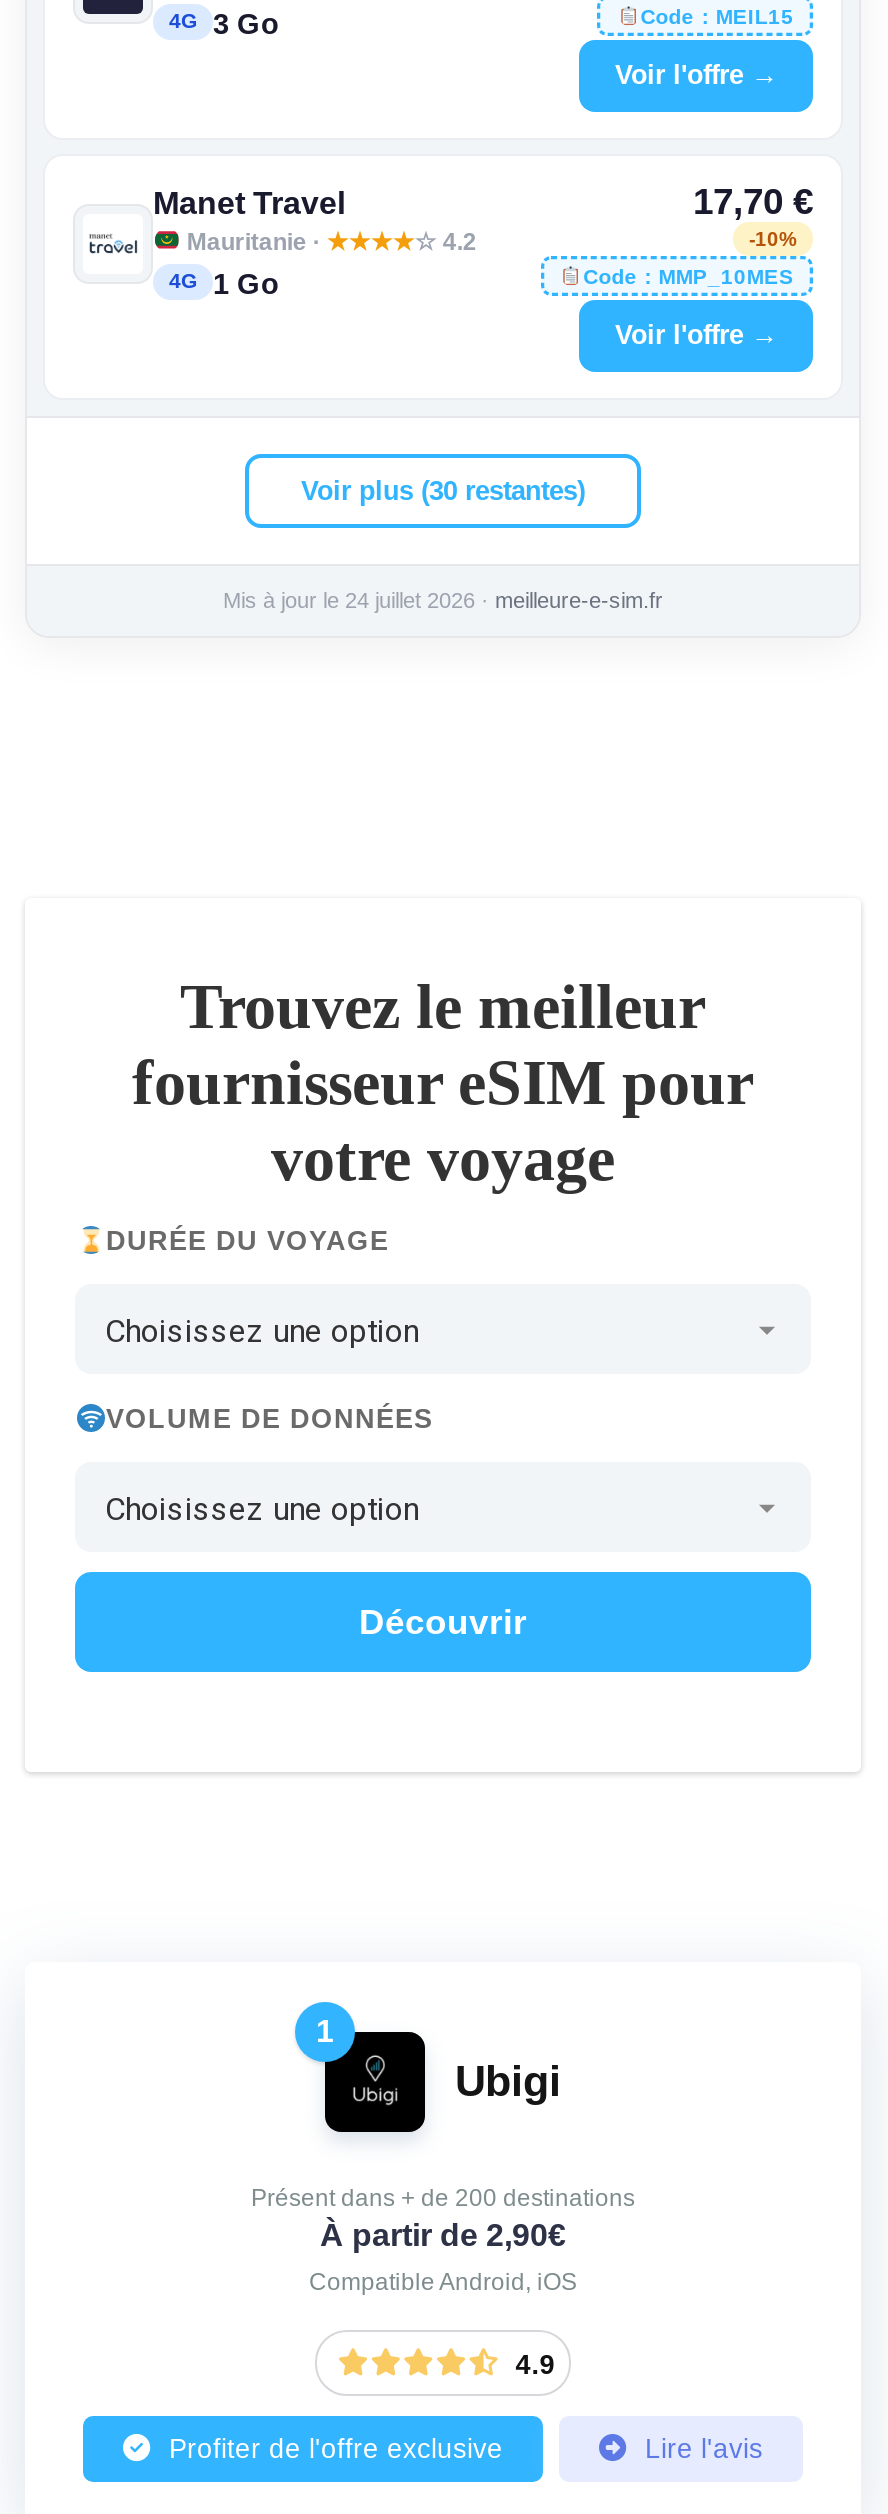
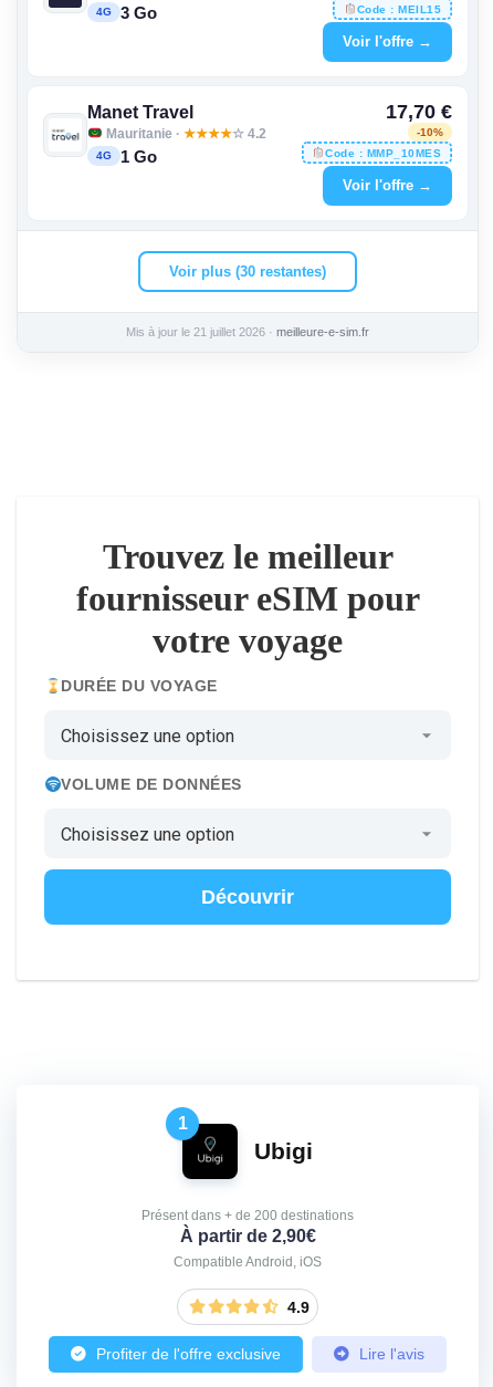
[223,588,663,612] Mis à jour le 24 juillet 2026 · meilleure-e-sim.fr -> [126,325,369,339] Mis à jour le 21 juillet 2026 · meilleure-e-sim.fr

